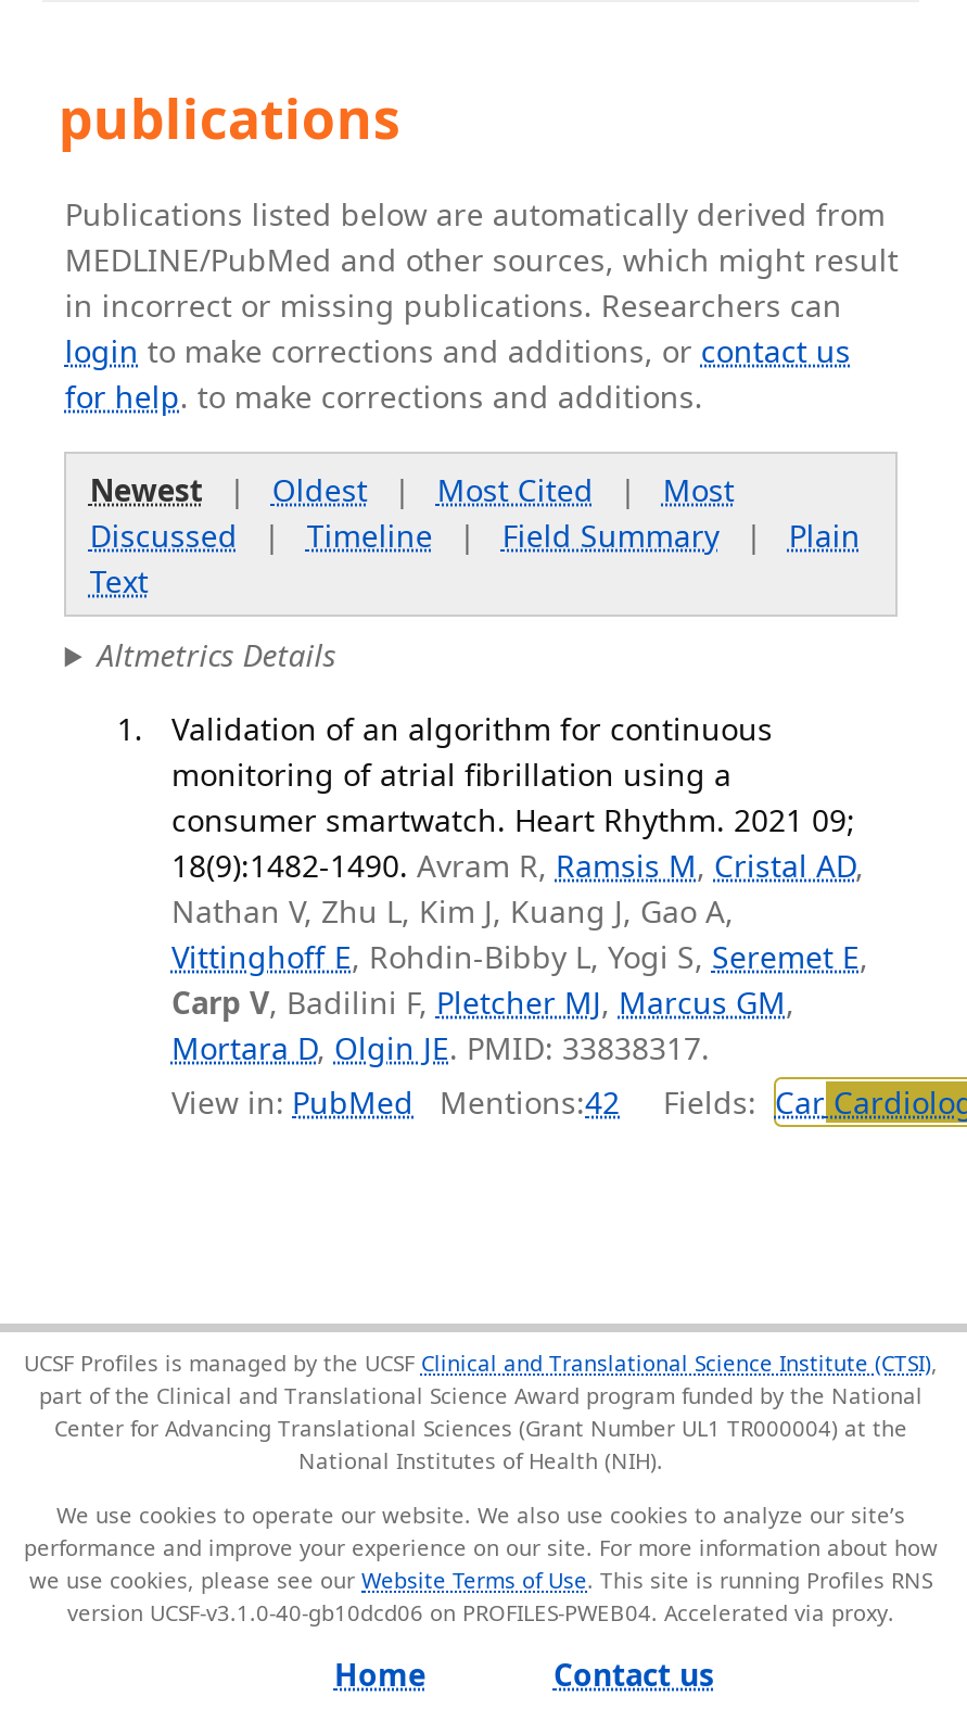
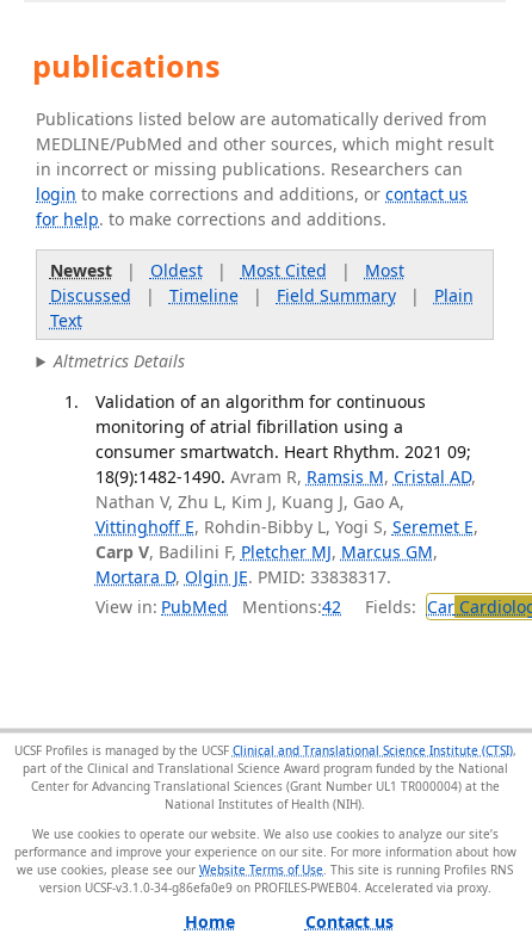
[67,1596,664,1626] version UCSF-v3.1.0-40-gb10dcd06 on PROFILES-PWEB04. -> [39,878,364,895] version UCSF-v3.1.0-34-g86efa0e9 on PROFILES-PWEB04.

